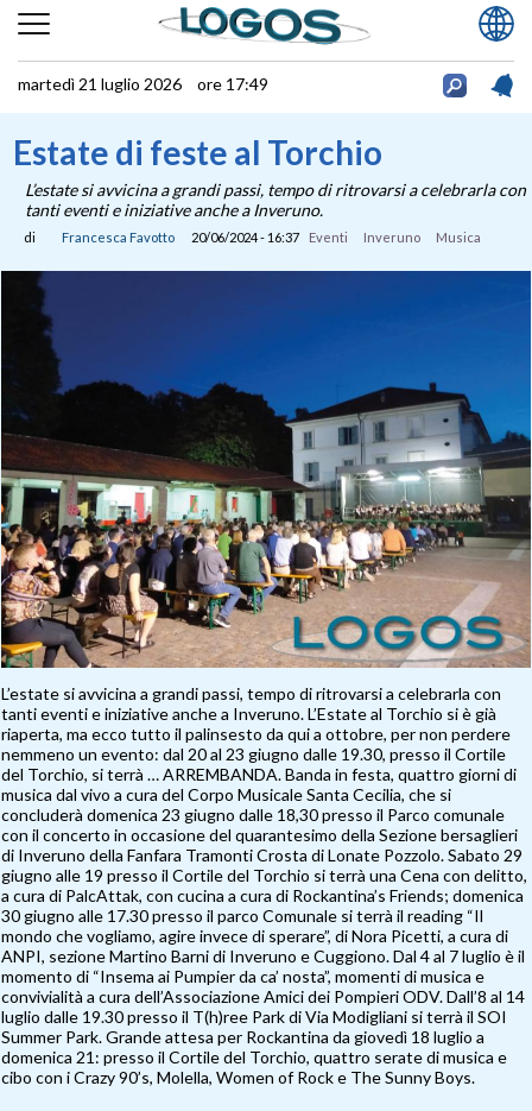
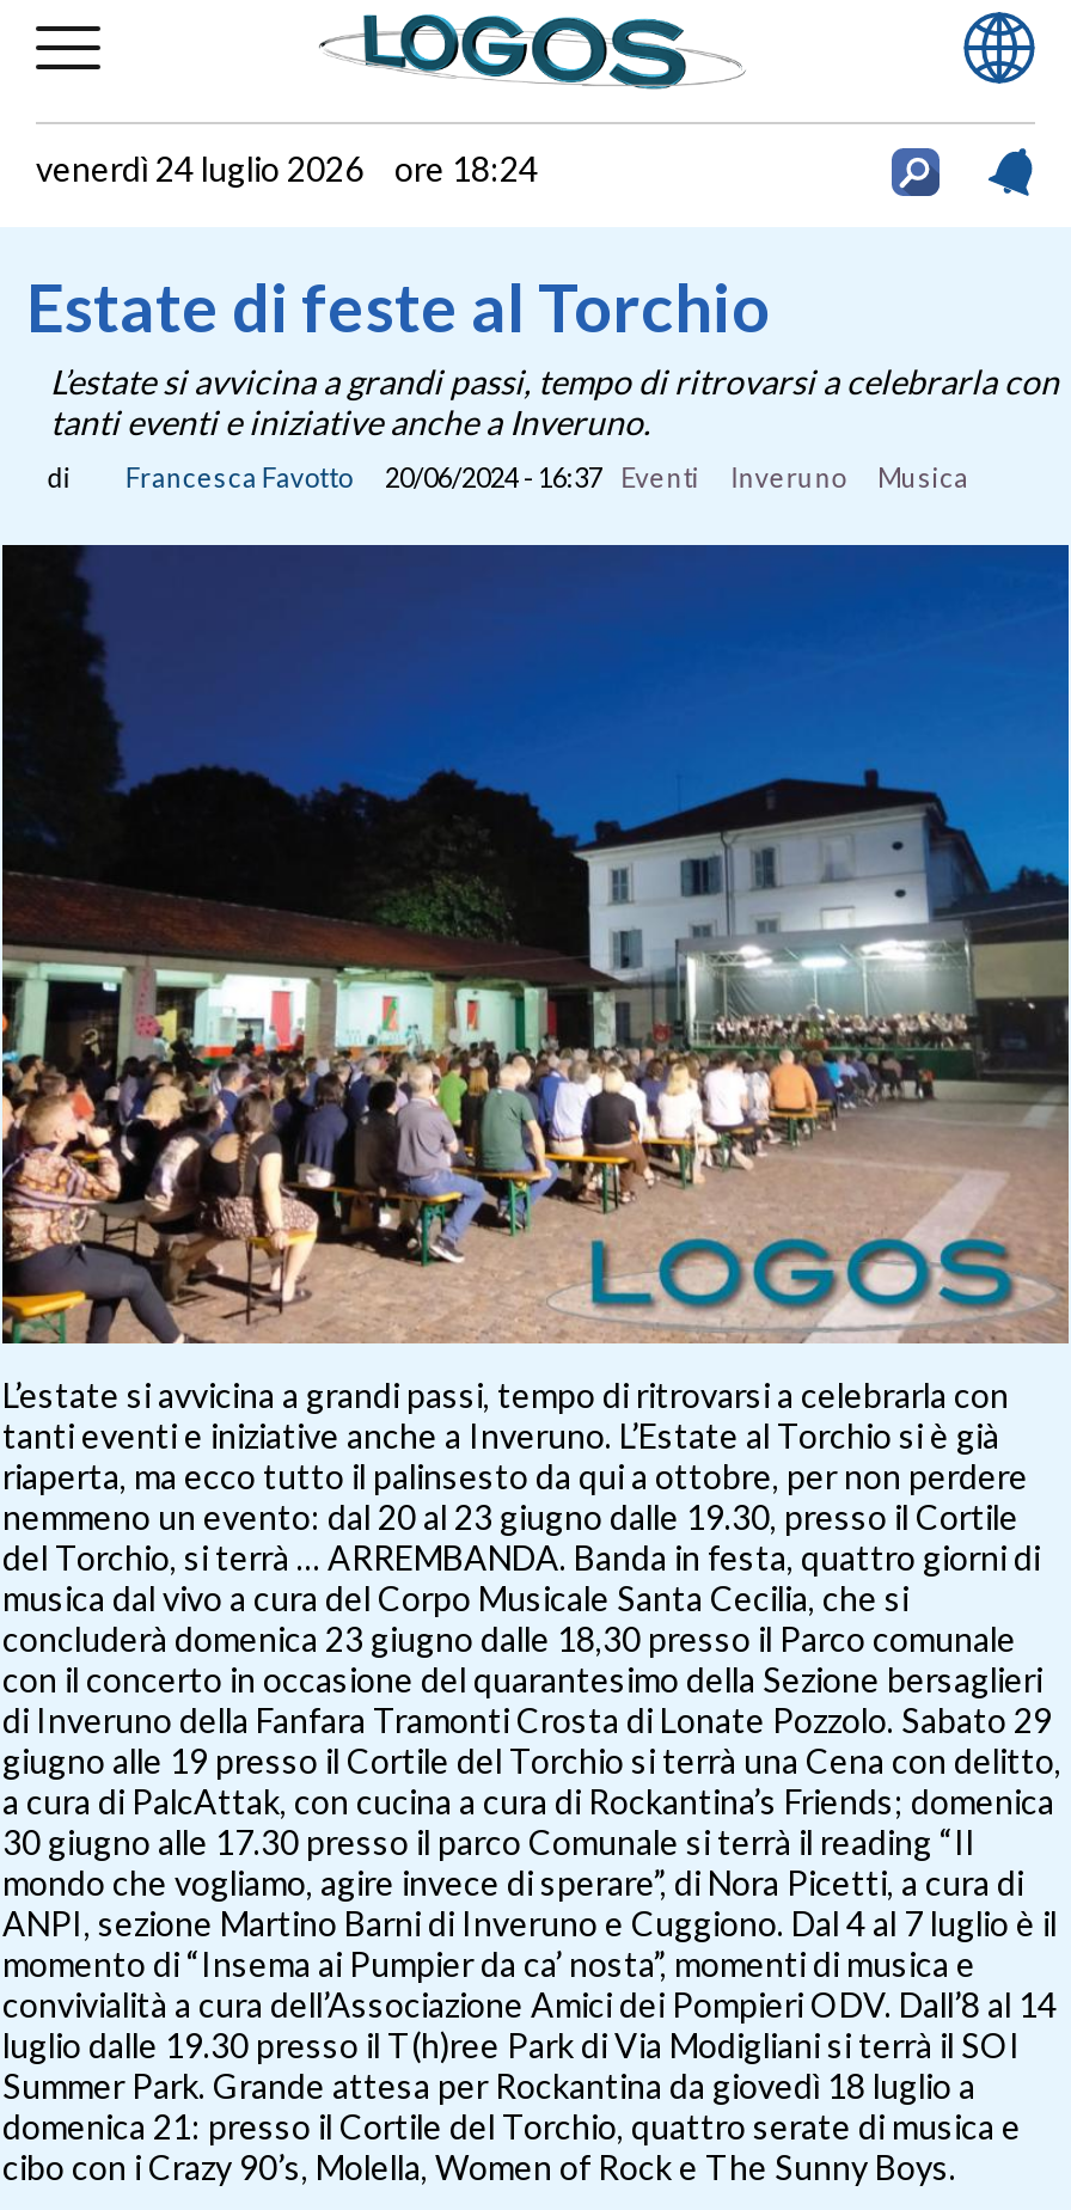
[18,73,268,93] martedì 21 luglio 2026 ore 17:49 -> [36,147,538,188] venerdì 24 luglio 2026 ore 18:24

